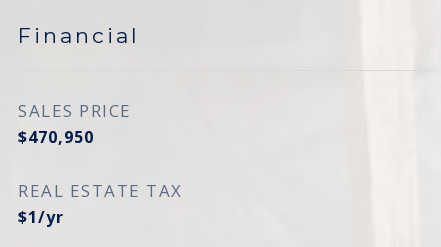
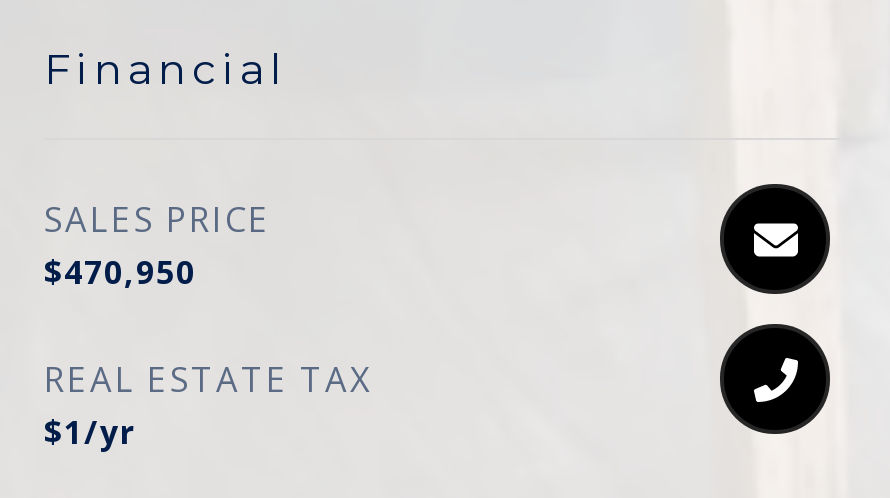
none -> [718,182,832,296] [image]
none -> [718,322,832,436] [image]

